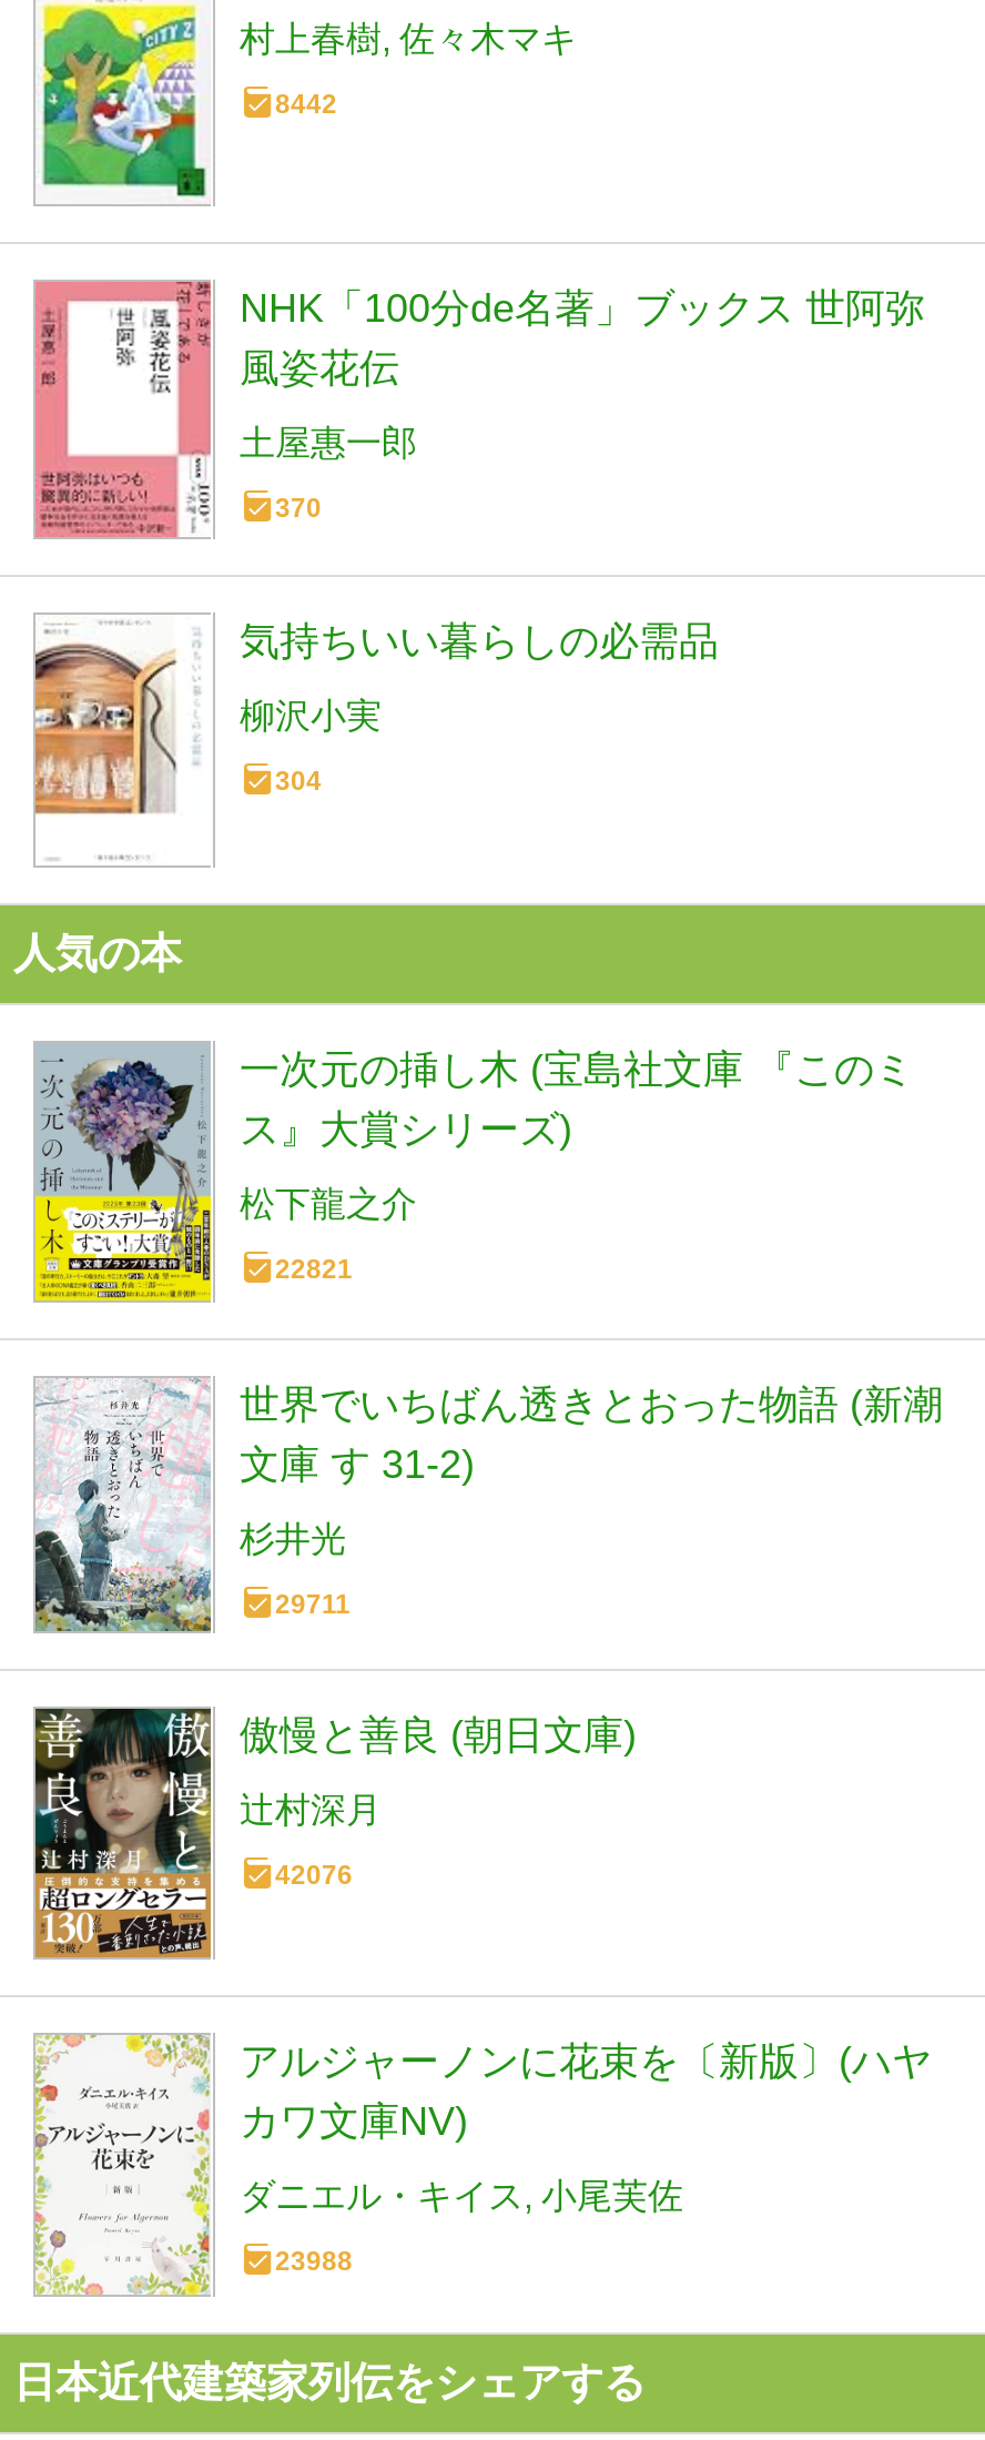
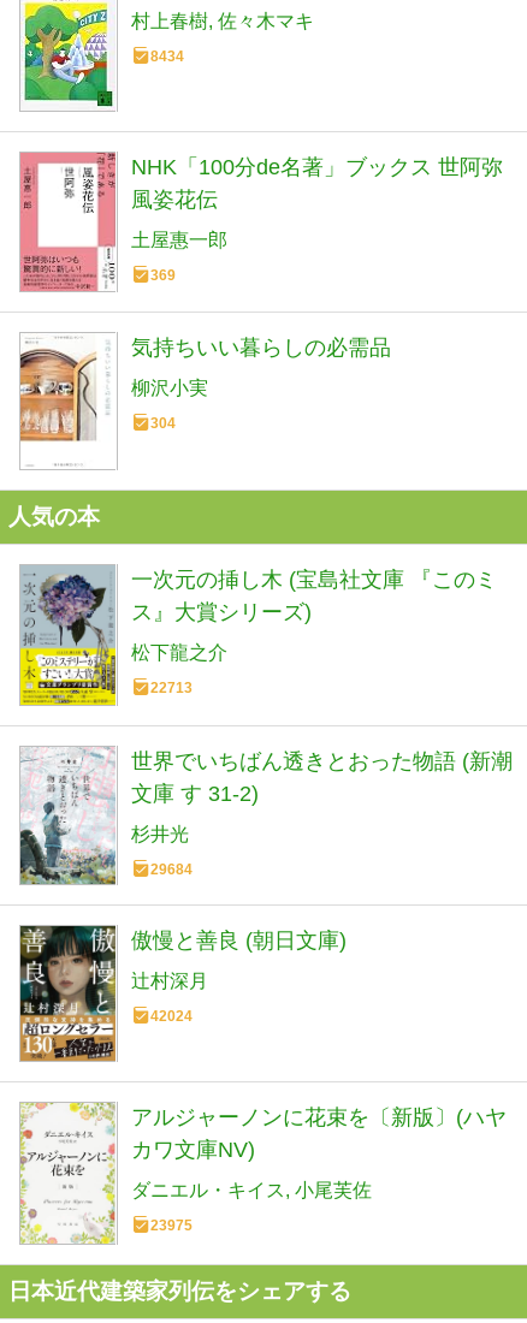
[275,88,337,119] 8442 -> [150,48,184,65] 8434
[275,492,322,523] 370 -> [150,267,176,283] 369
[275,1255,353,1286] 22821 -> [150,680,193,697] 22713
[275,1588,351,1619] 29711 -> [150,861,193,877] 29684
[275,1859,353,1890] 42076 -> [150,1007,193,1024] 42024
[275,2246,353,2277] 23988 -> [150,1217,193,1234] 23975

